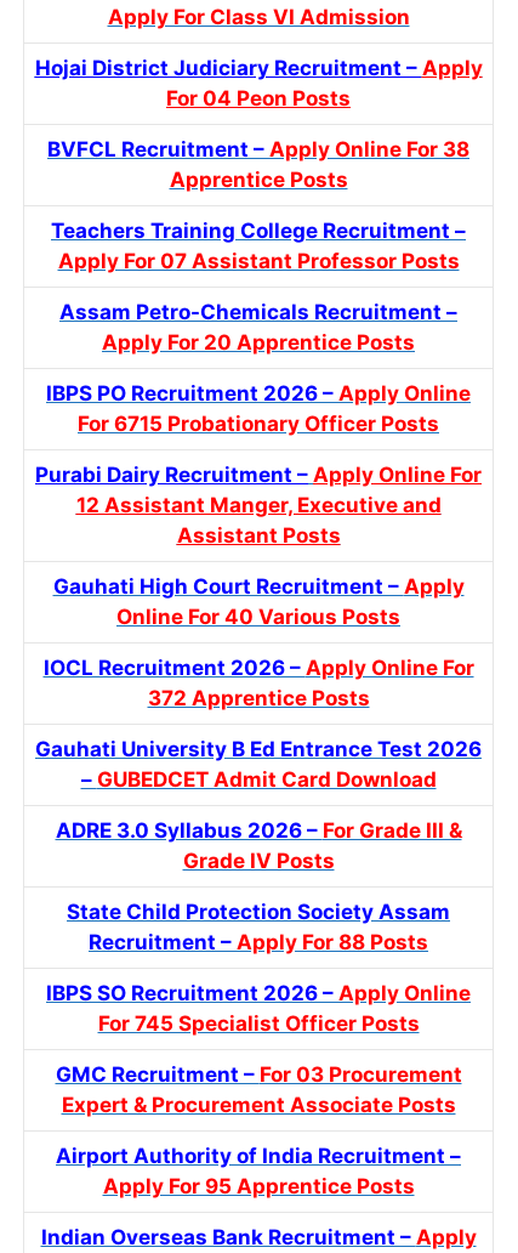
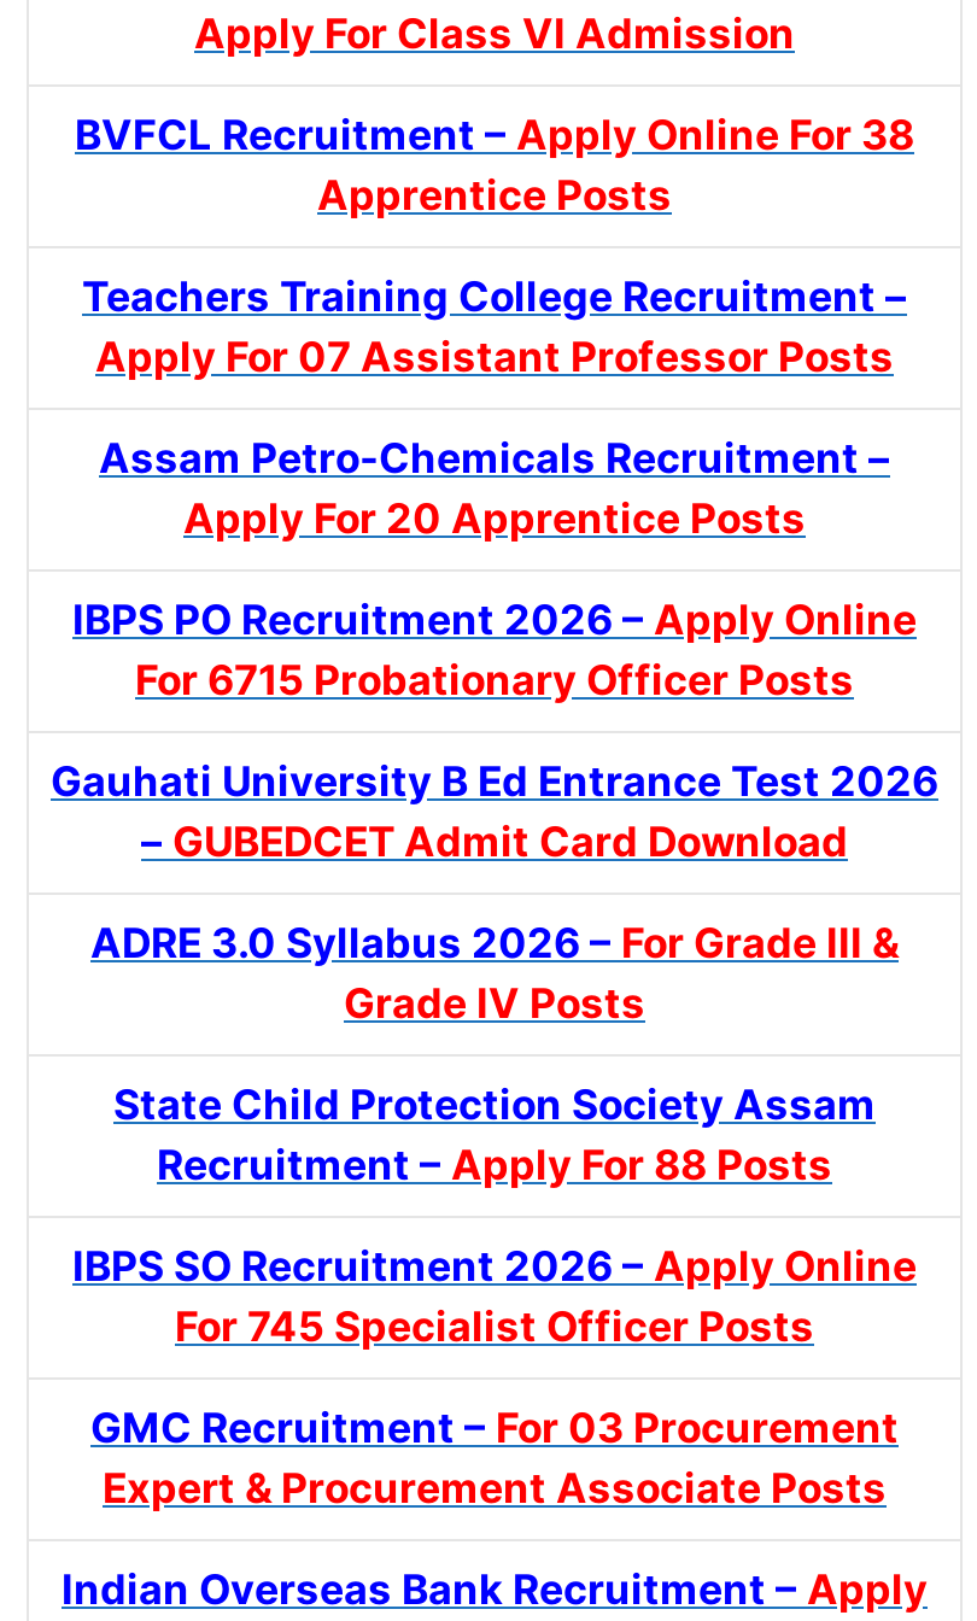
[35,55,482,110] Hojai District Judiciary Recruitment – Apply | For 04 Peon Posts -> none
[35,462,482,710] Purabi Dairy Recruitment – Apply Online For | 12 Assistant Manger, Executive and | Assistant Posts | Gauhati High Court Recruitment – Apply | Online For 40 Various Posts | IOCL Recruitment 2026 – Apply Online For | 372 Apprentice Posts -> none
[56,1143,461,1198] Airport Authority of India Recruitment – | Apply For 95 Apprentice Posts -> none

